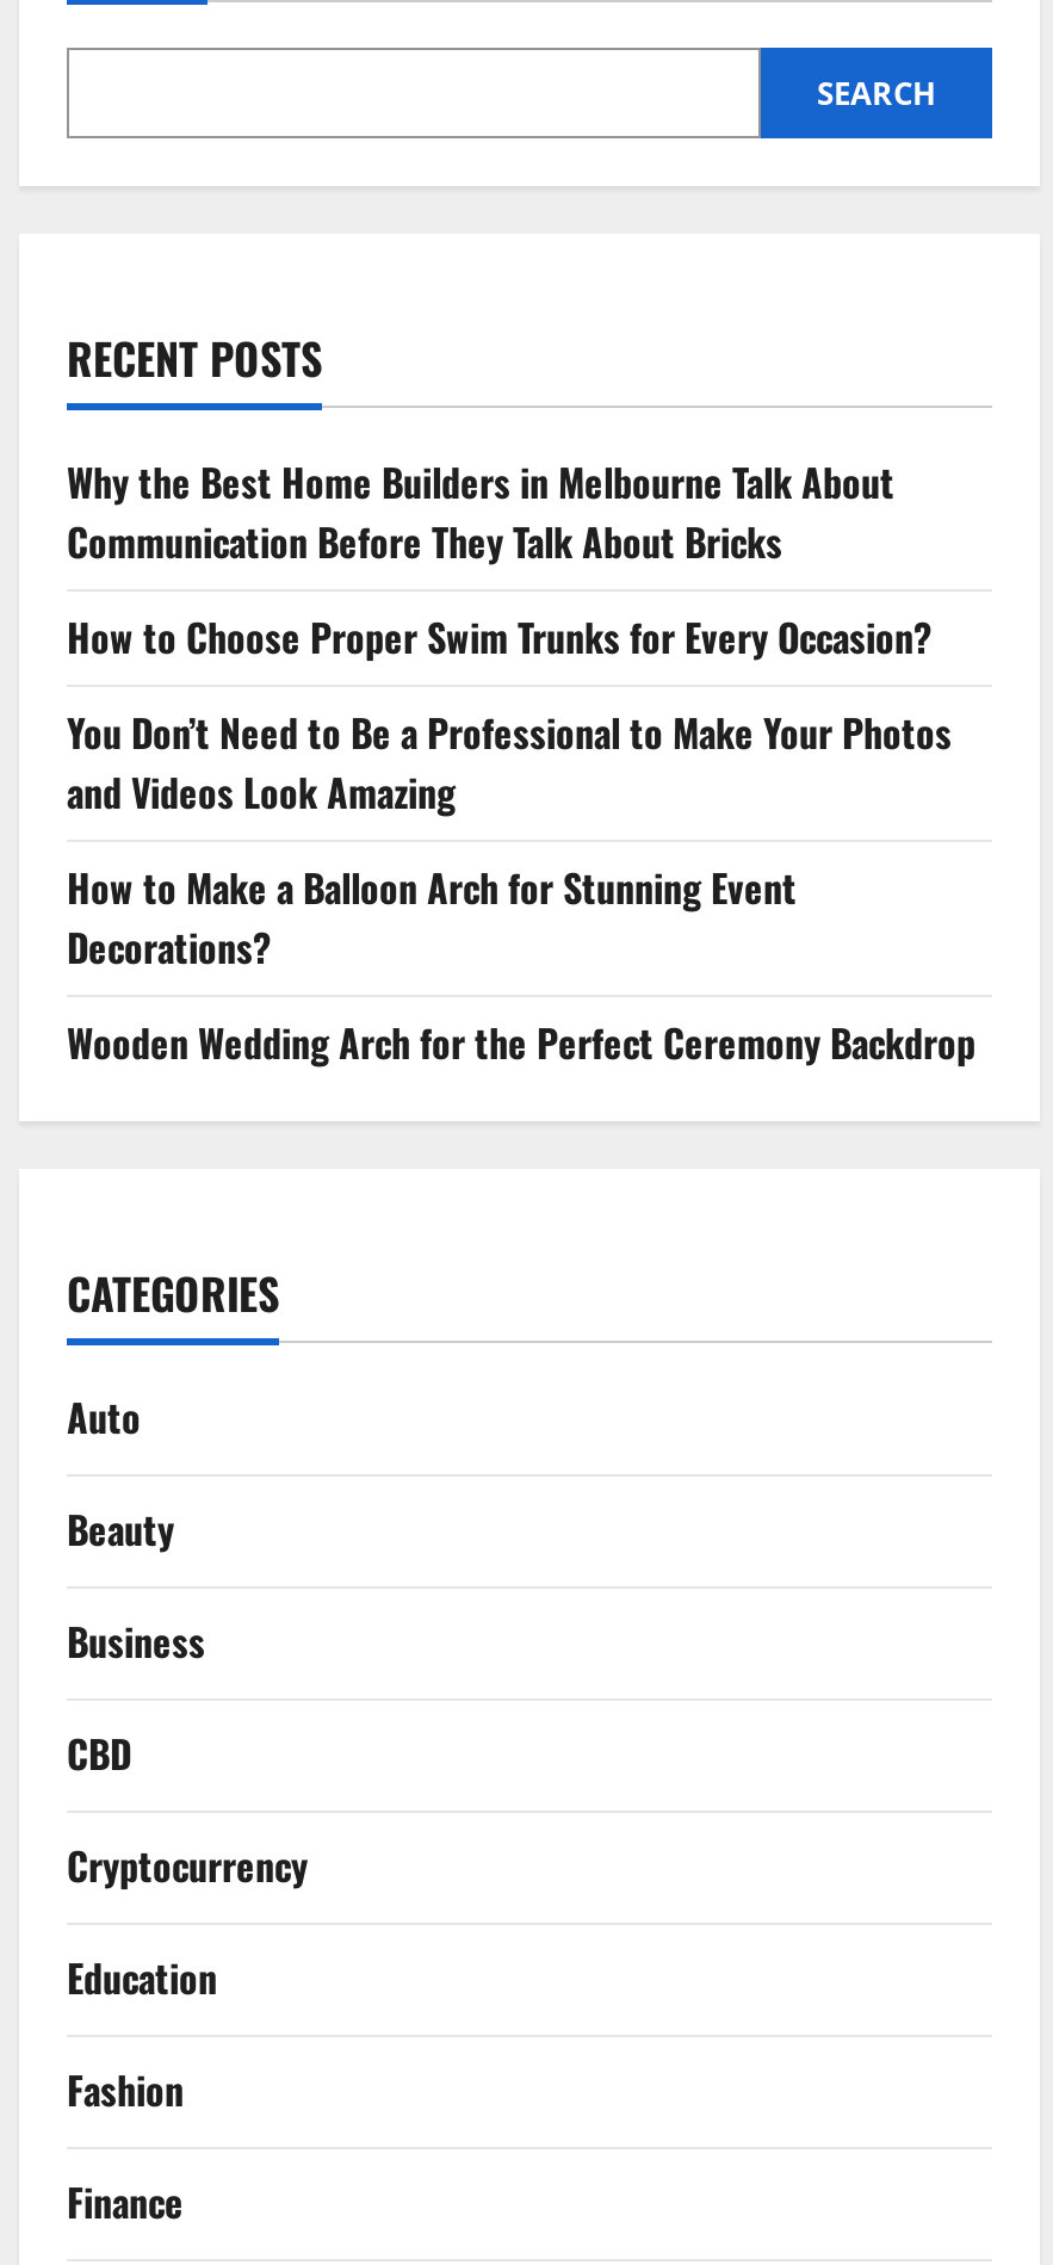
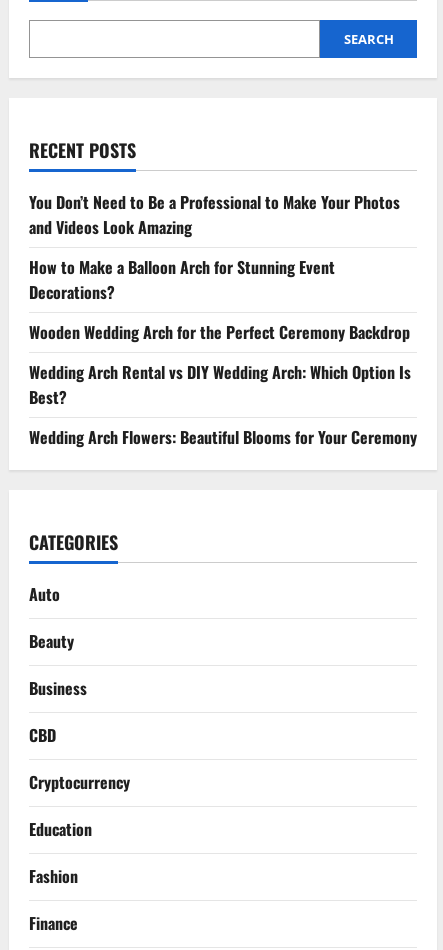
[67,453,933,665] Why the Best Home Builders in Melbourne Talk About | Communication Before They Talk About Bricks | How to Choose Proper Swim Trunks for Every Occasion? -> none
moved [67,703,975,1071] -> [29,190,410,344]: You Don’t Need to Be a Professional to Make Your Photos | and Videos Look Amazing | How to Make a Balloon Arch for Stunning Event | Decorations? | Wooden Wedding Arch for the Perfect Ceremony Backdrop
none -> [29,360,417,449] Wedding Arch Rental vs DIY Wedding Arch: Which Option Is | Best? | Wedding Arch Flowers: Beautiful Blooms for Your Ceremony

